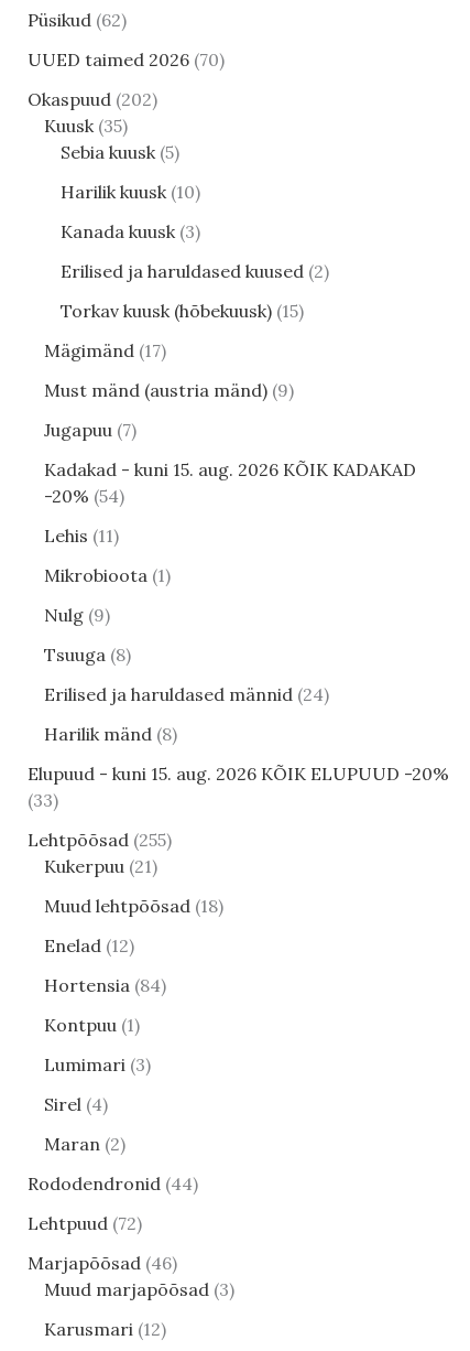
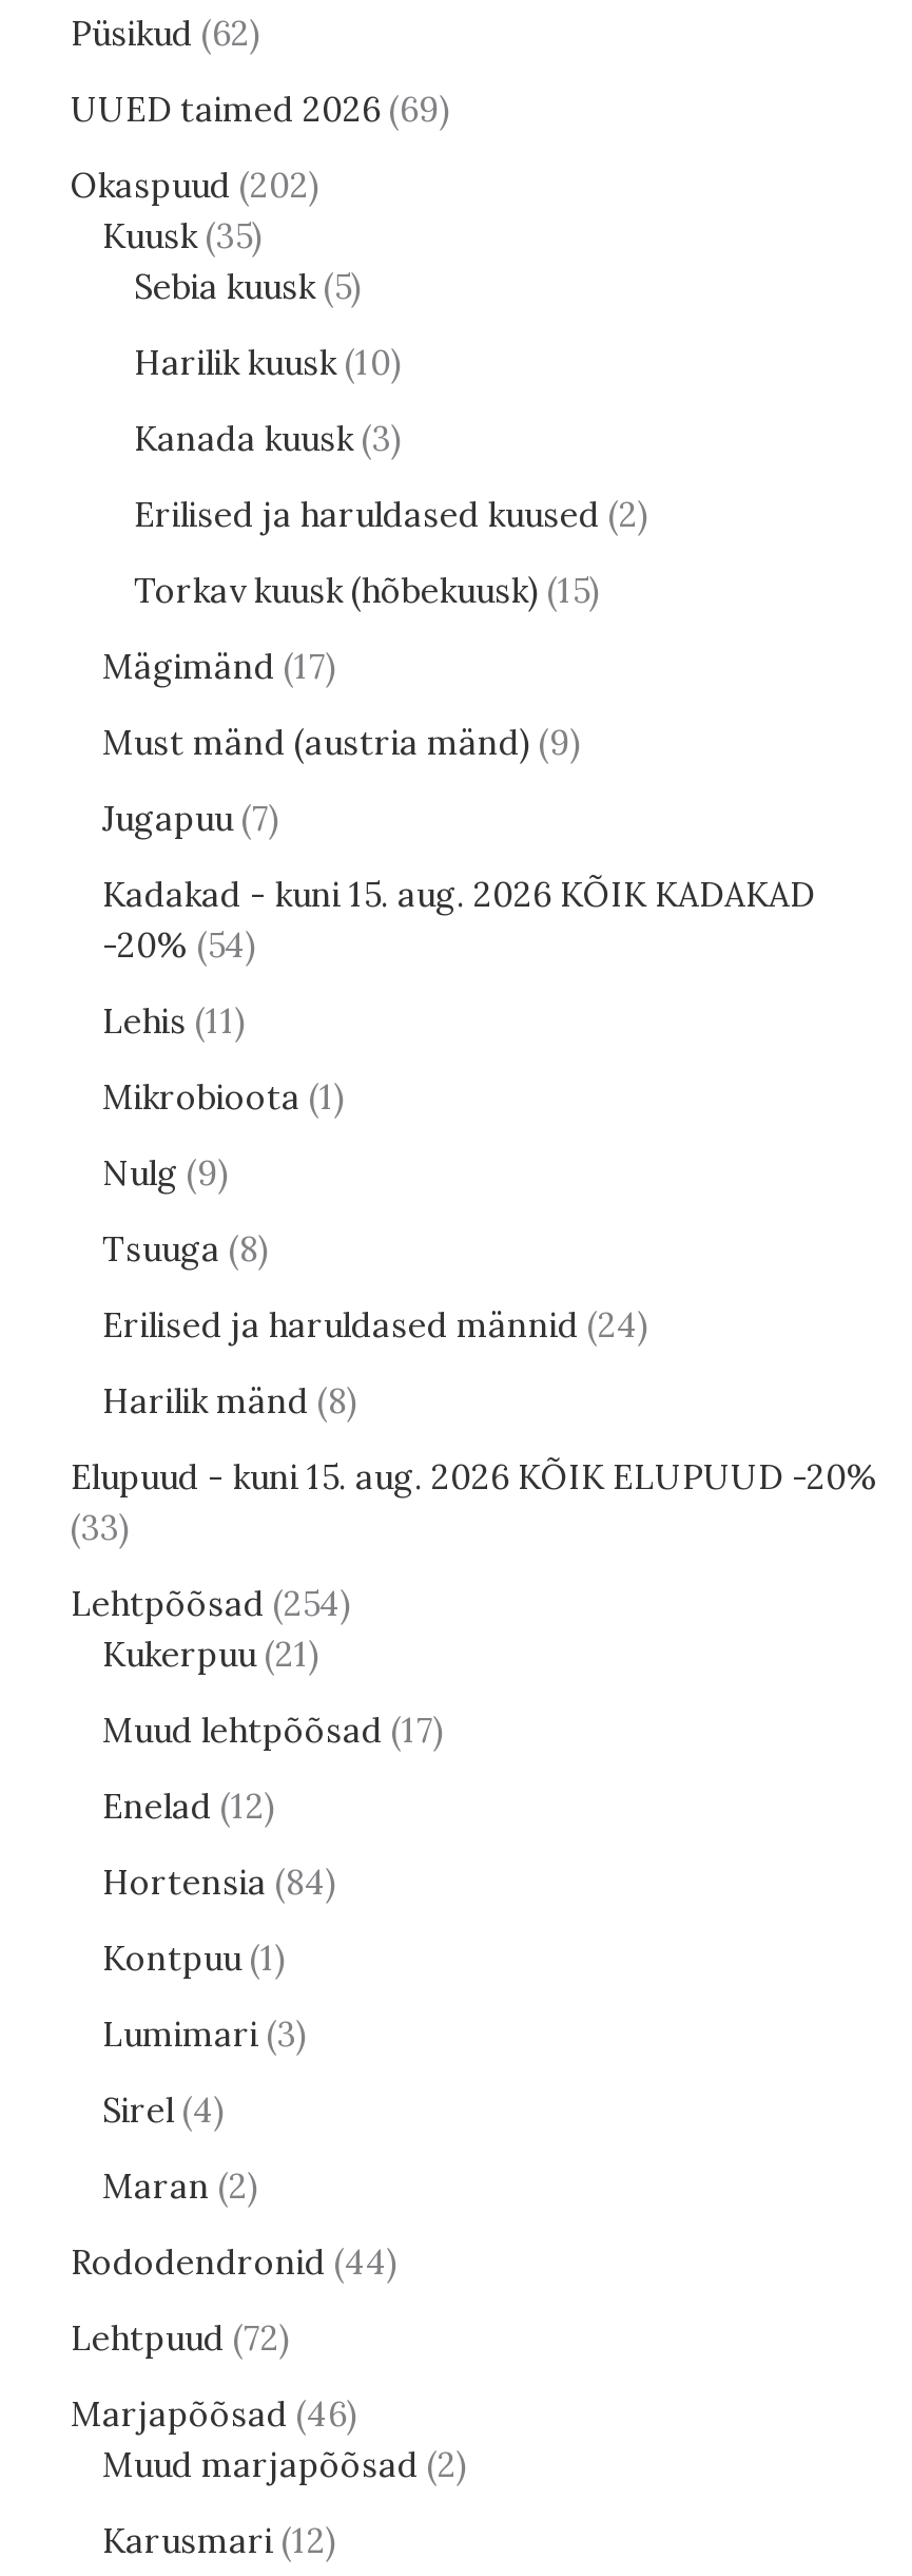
[28,48,219,70] UUED taimed 2026 70 -> [71,87,440,130] UUED taimed 2026 69
[28,829,166,851] Lehtpõõsad 255 -> [71,1582,341,1624] Lehtpõõsad 254
[44,895,218,917] Muud lehtpõõsad 18 -> [102,1708,433,1751] Muud lehtpõõsad 17
[44,1278,229,1300] Muud marjapõõsad 3 -> [102,2443,457,2485] Muud marjapõõsad 2

